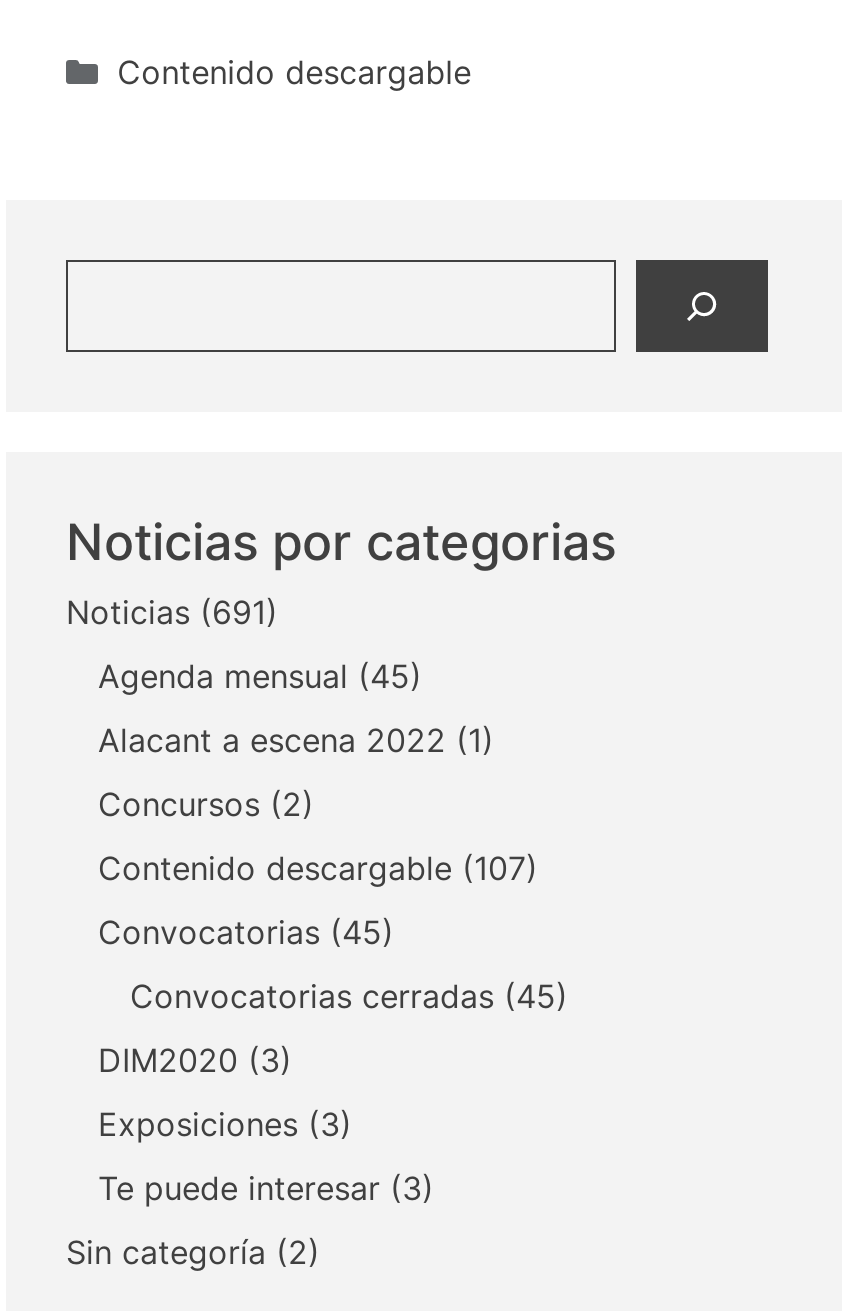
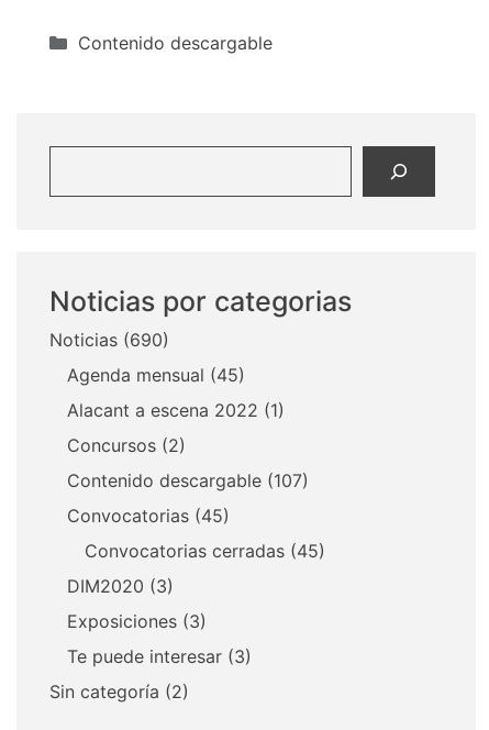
[66,592,278,632] Noticias (691) -> [49,329,169,351] Noticias (690)

